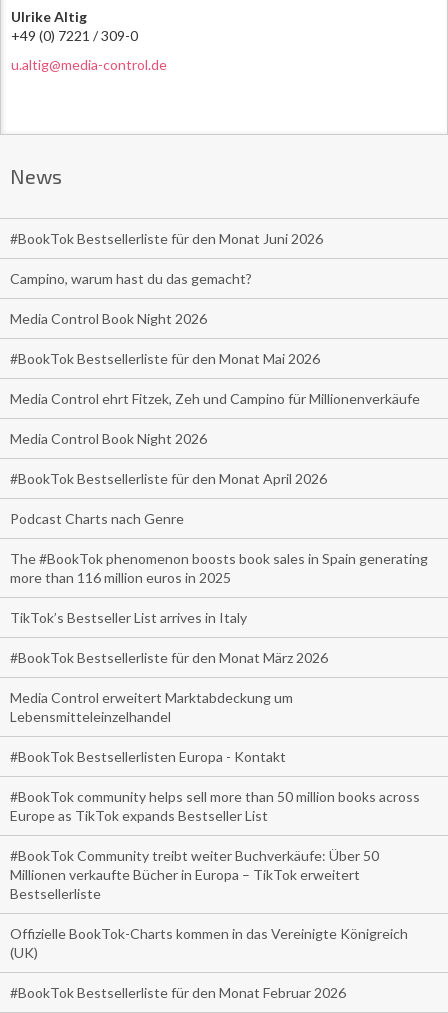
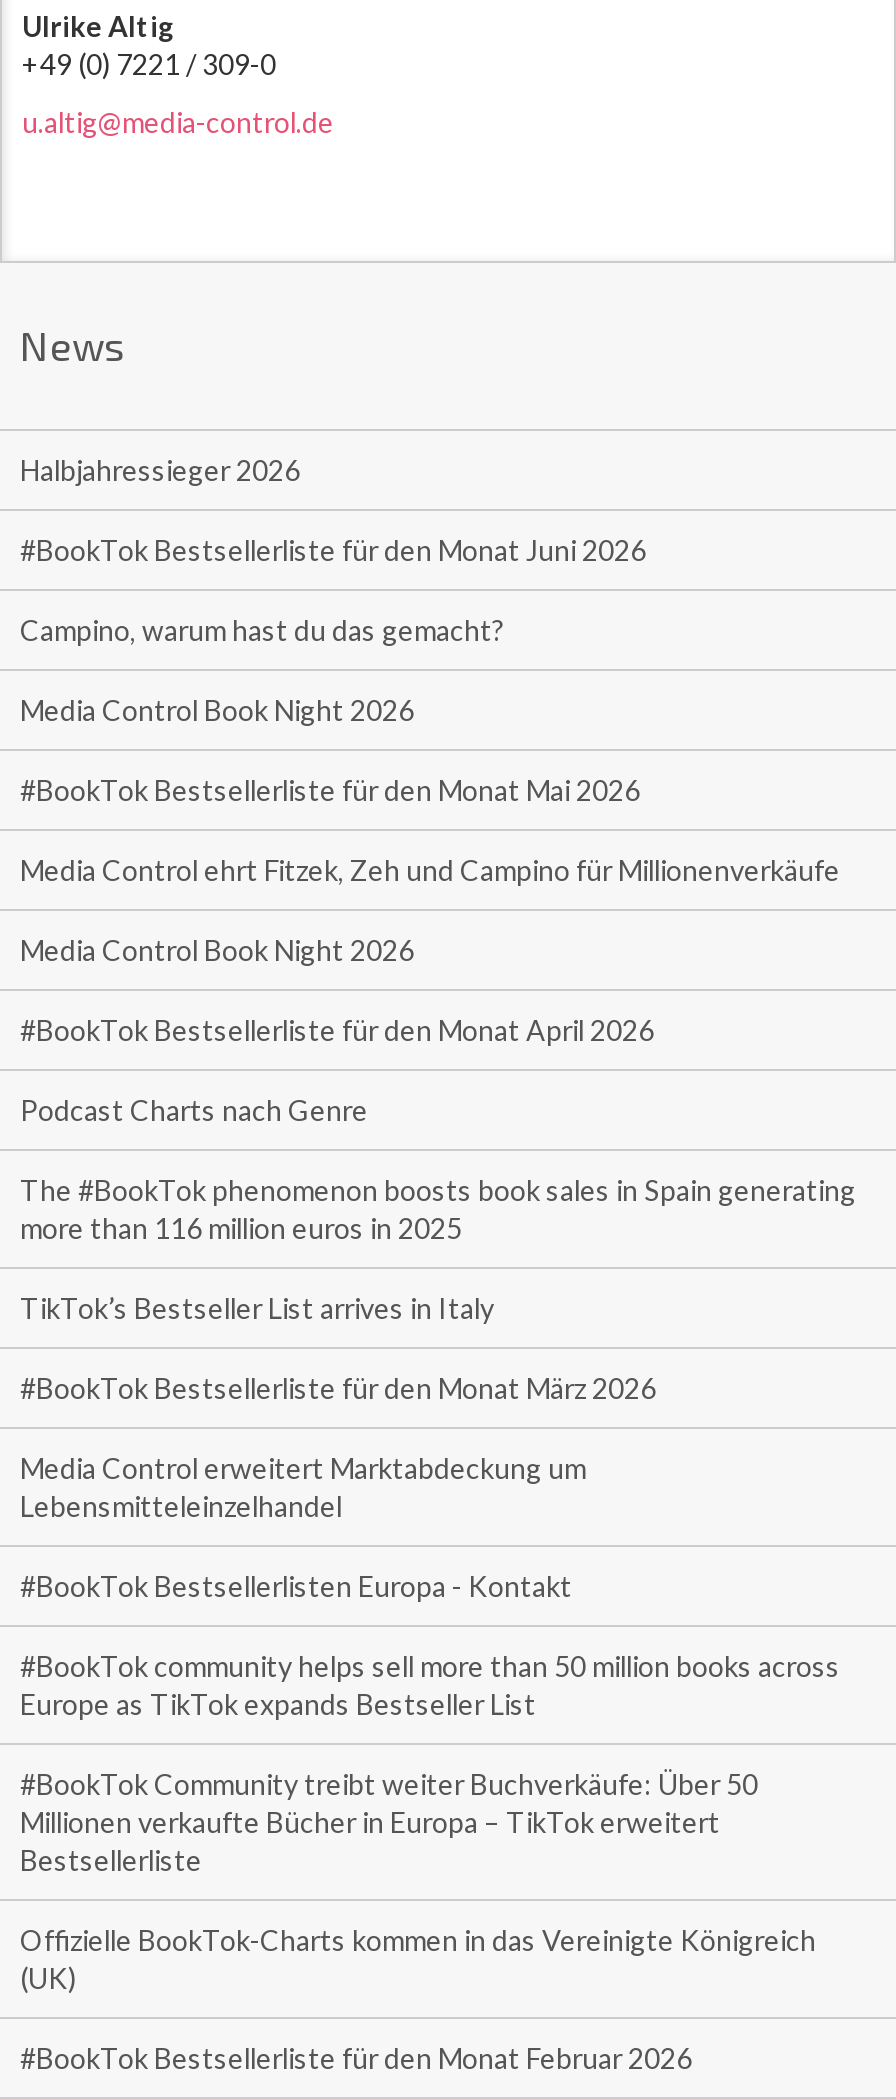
none -> [20,453,300,487] Halbjahressieger 2026

